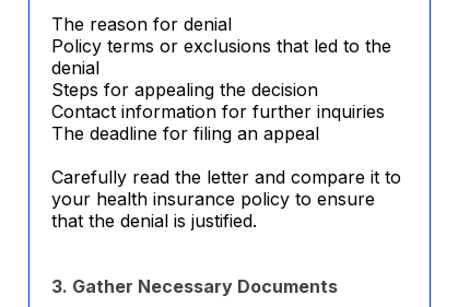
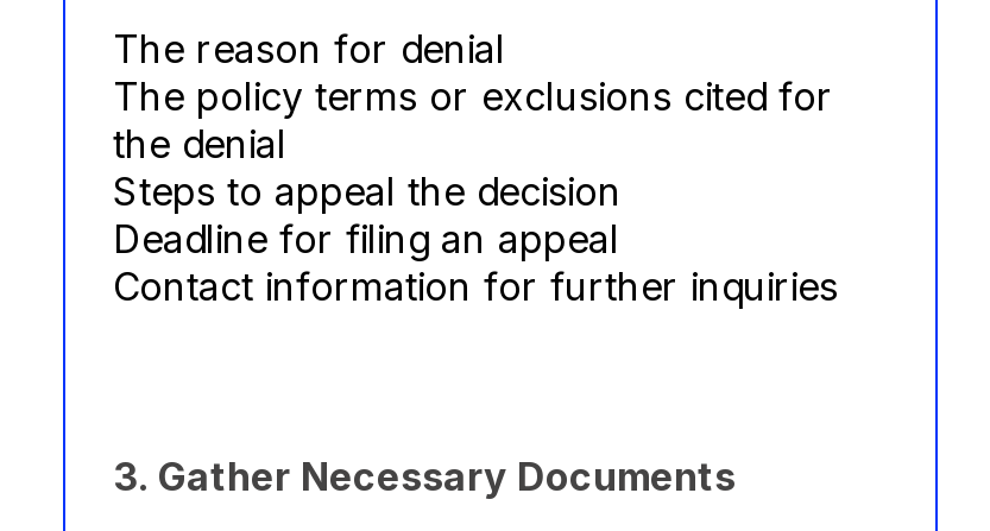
[51,35,391,101] Policy terms or exclusions that led to the | denial | Steps for appealing the decision -> [113,72,833,263] The policy terms or exclusions cited for | the denial | Steps to appeal the decision | Deadline for filing an appeal
moved [51,101,385,122] -> [113,263,838,310]: Contact information for further inquiries
[51,122,401,232] The deadline for filing an appeal | Carefully read the letter and compare it to | your health insurance policy to ensure | that the denial is justified. -> none

